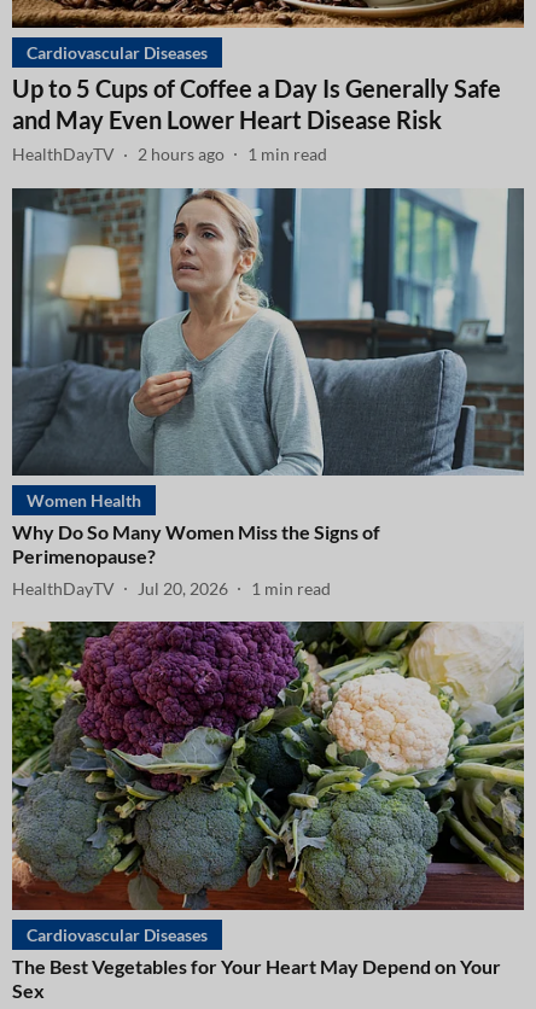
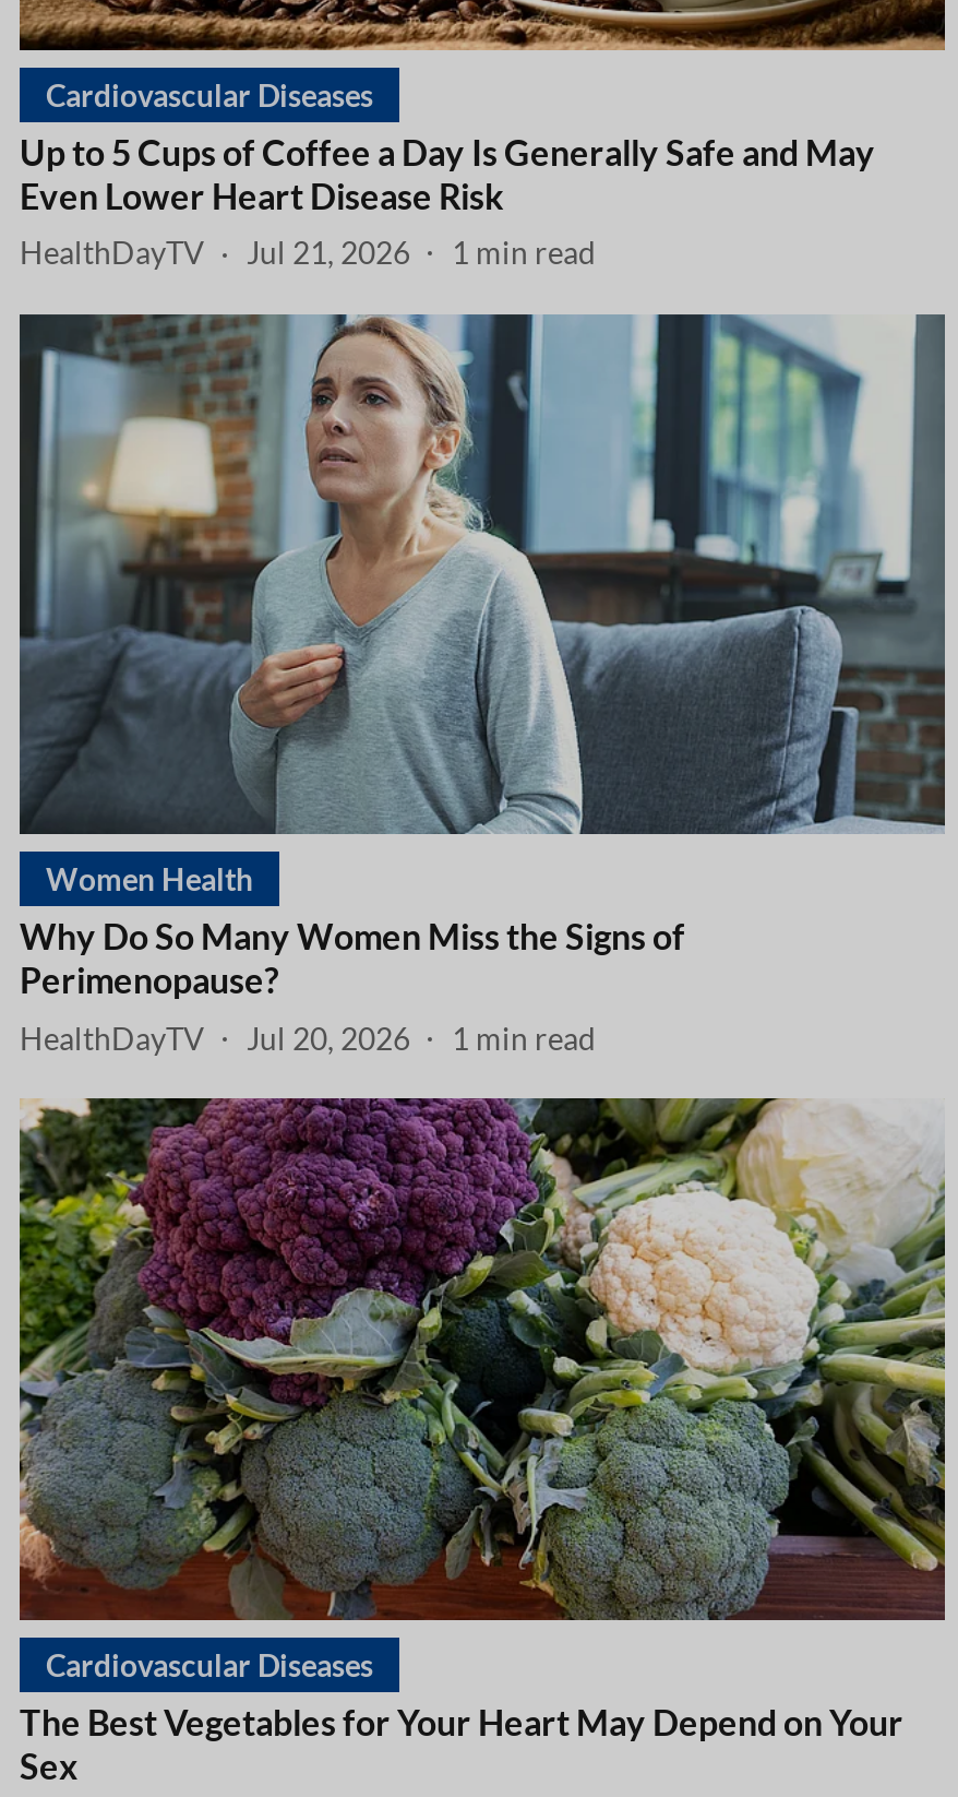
[12,144,327,164] HealthDayTV 2 hours ago 1 min read -> [20,234,596,271] HealthDayTV Jul 21, 2026 1 min read

